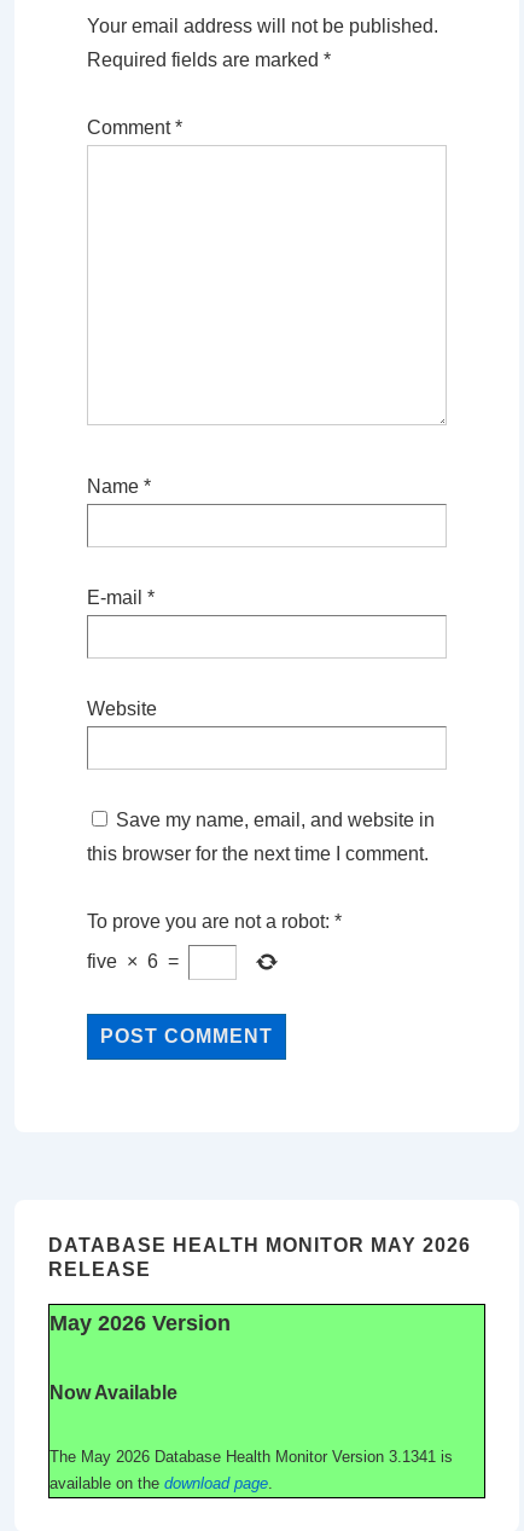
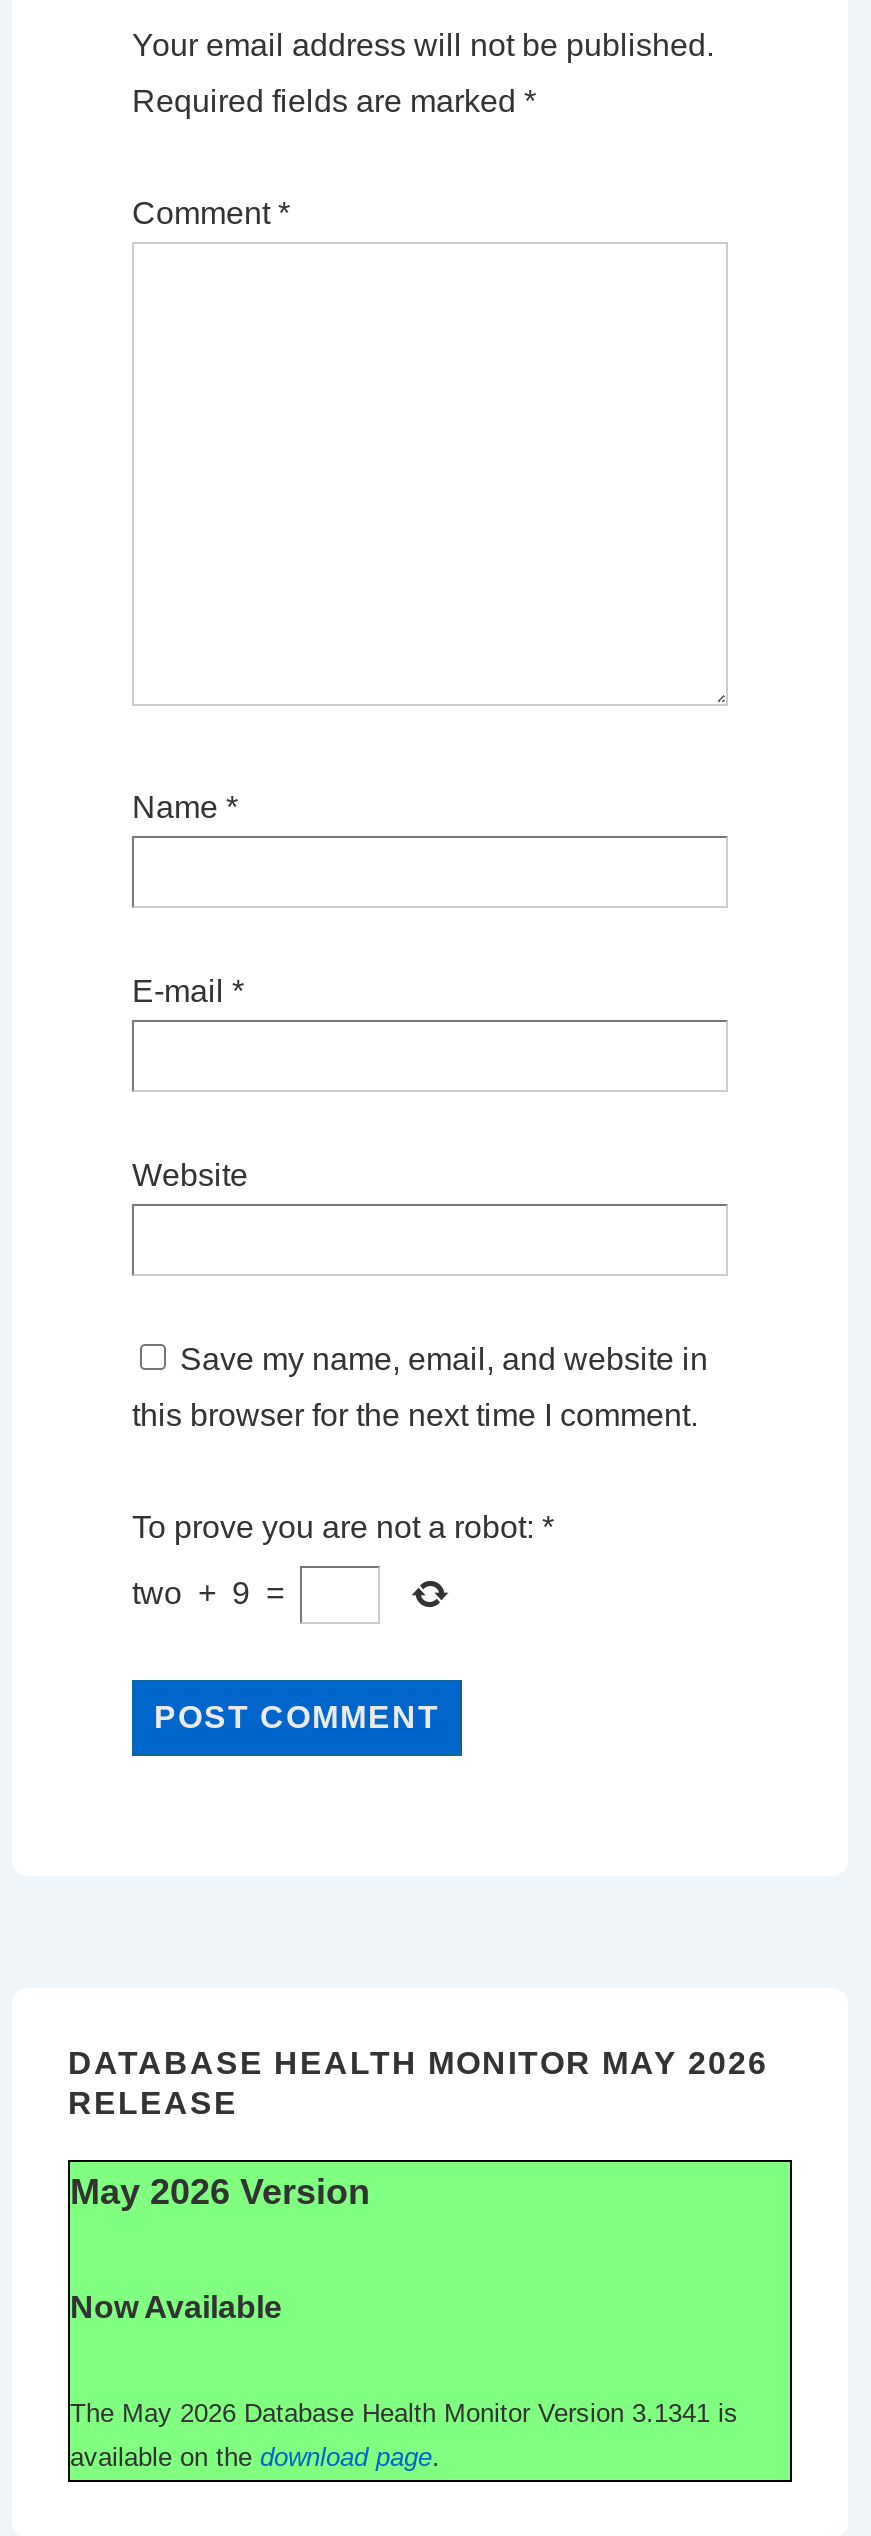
[87,951,184,972] five × 6 = -> [132,1576,292,1610] two + 9 =

